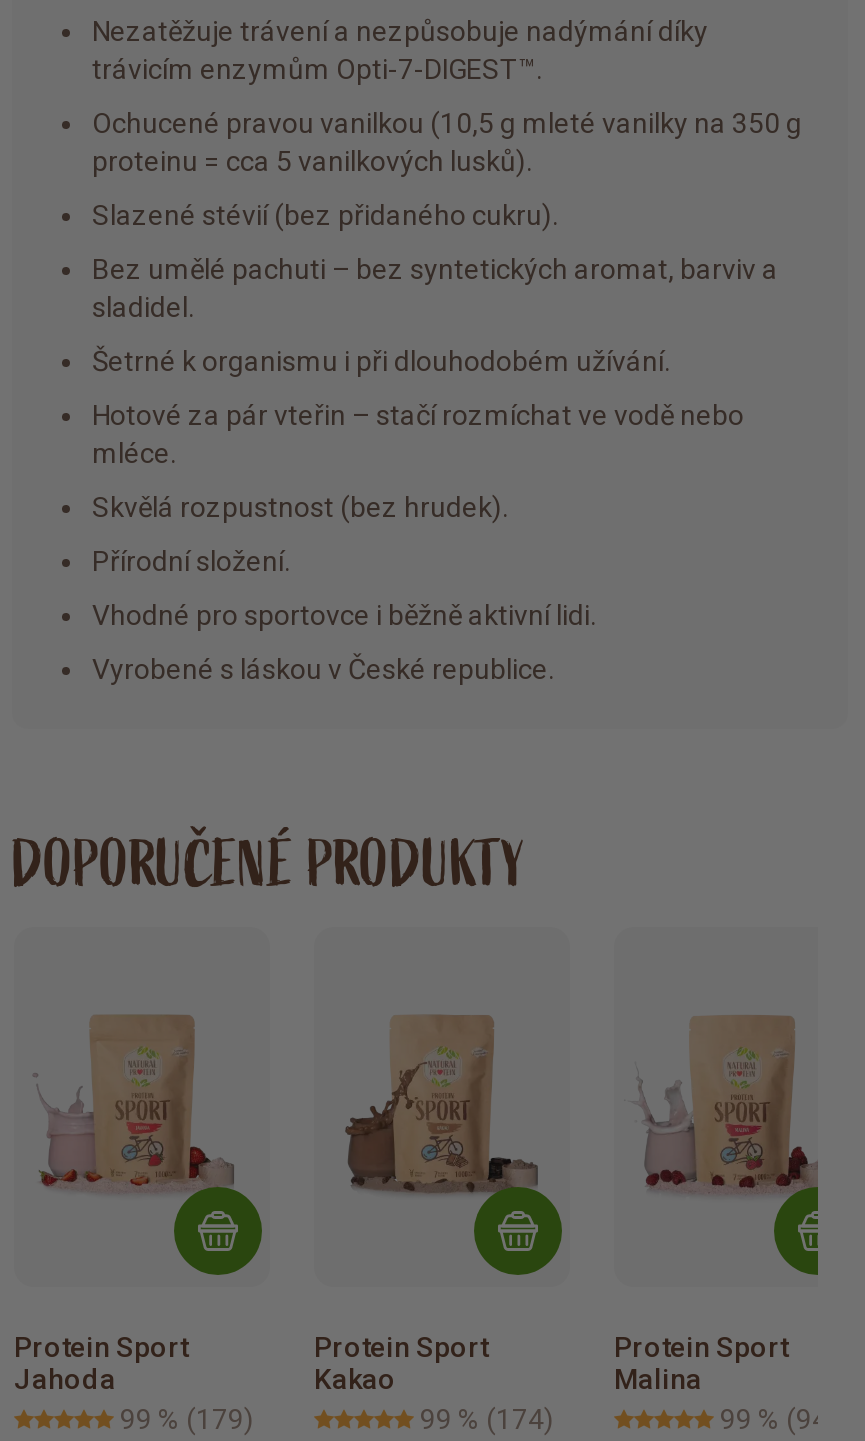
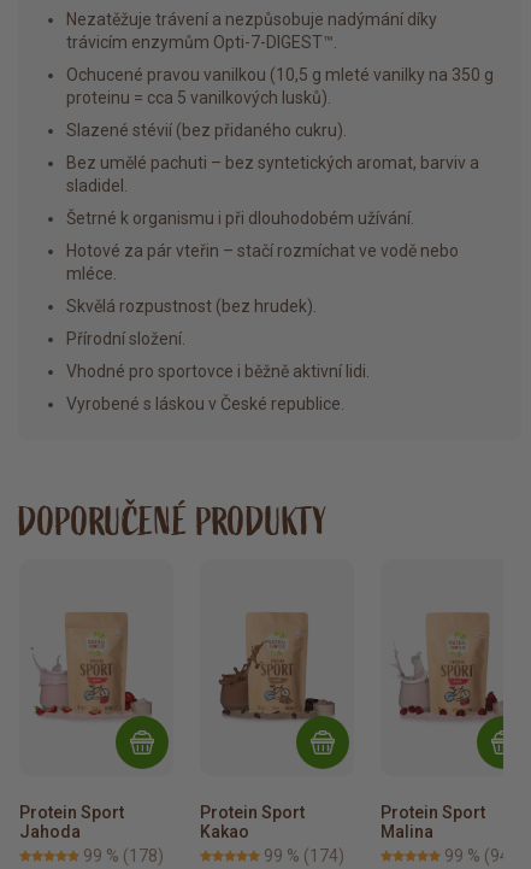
[120,1403,254,1435] 99 % (179) -> [83,846,164,865] 99 % (178)

